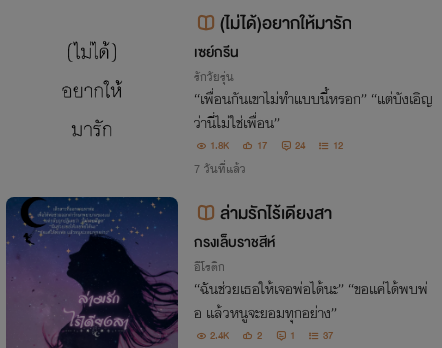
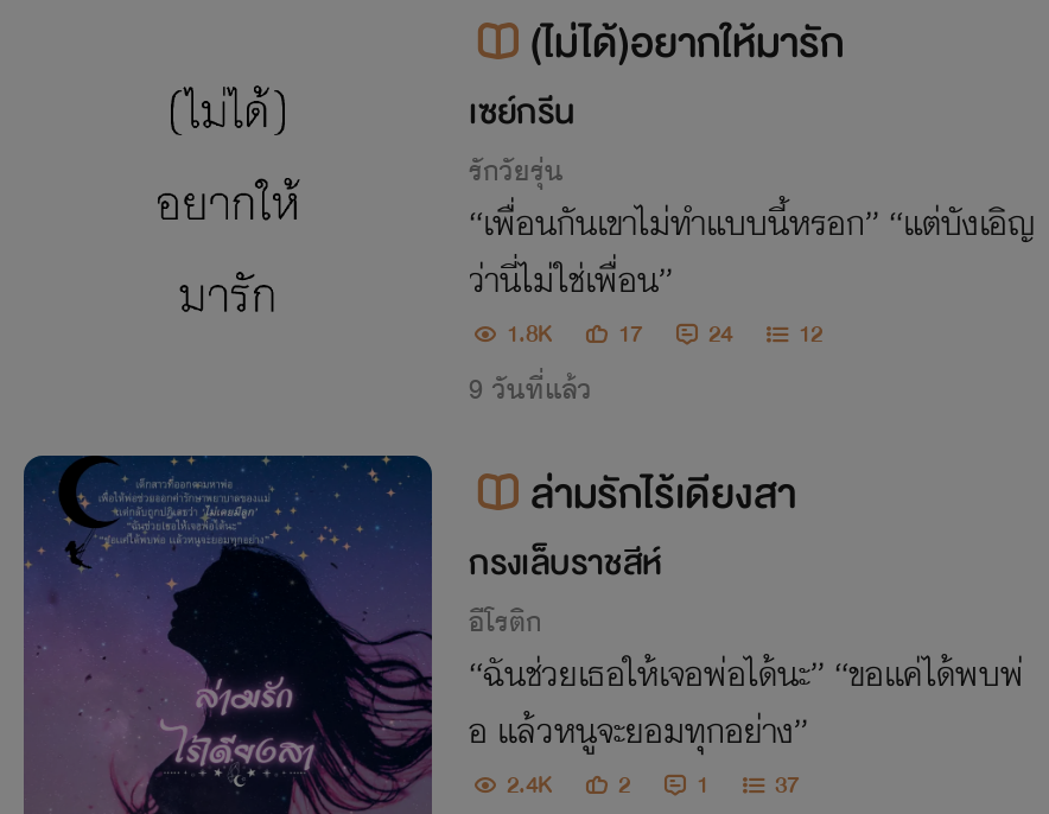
[193,159,245,179] 7 วันที่แล้ว -> [469,365,592,413] 9 วันที่แล้ว

